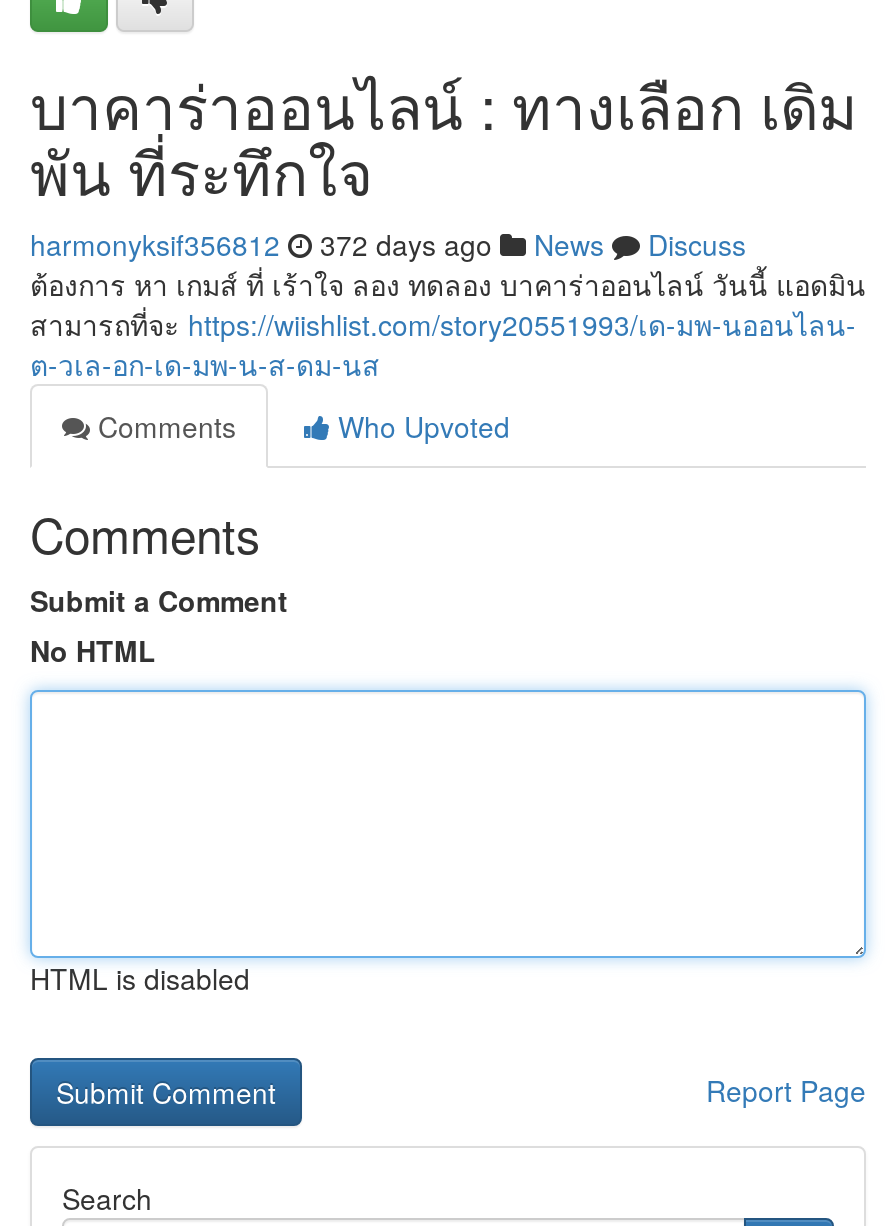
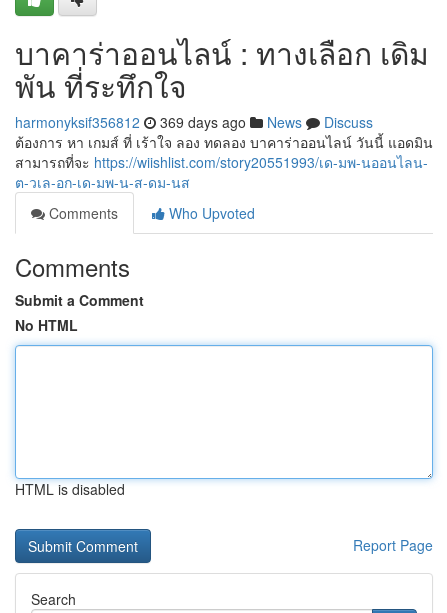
[30,224,746,264] harmonyksif356812 372 days ago News Discuss -> [15,112,373,132] harmonyksif356812 369 days ago News Discuss

